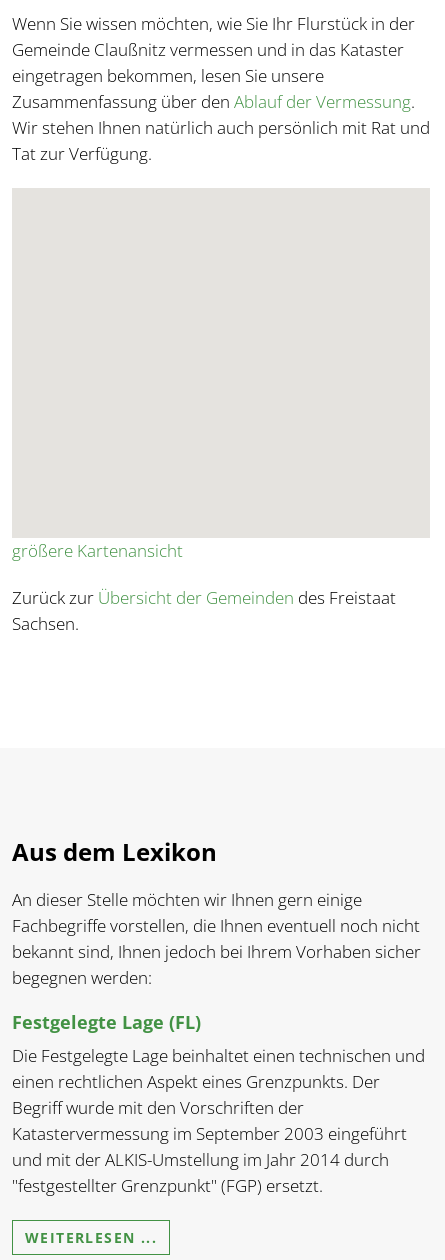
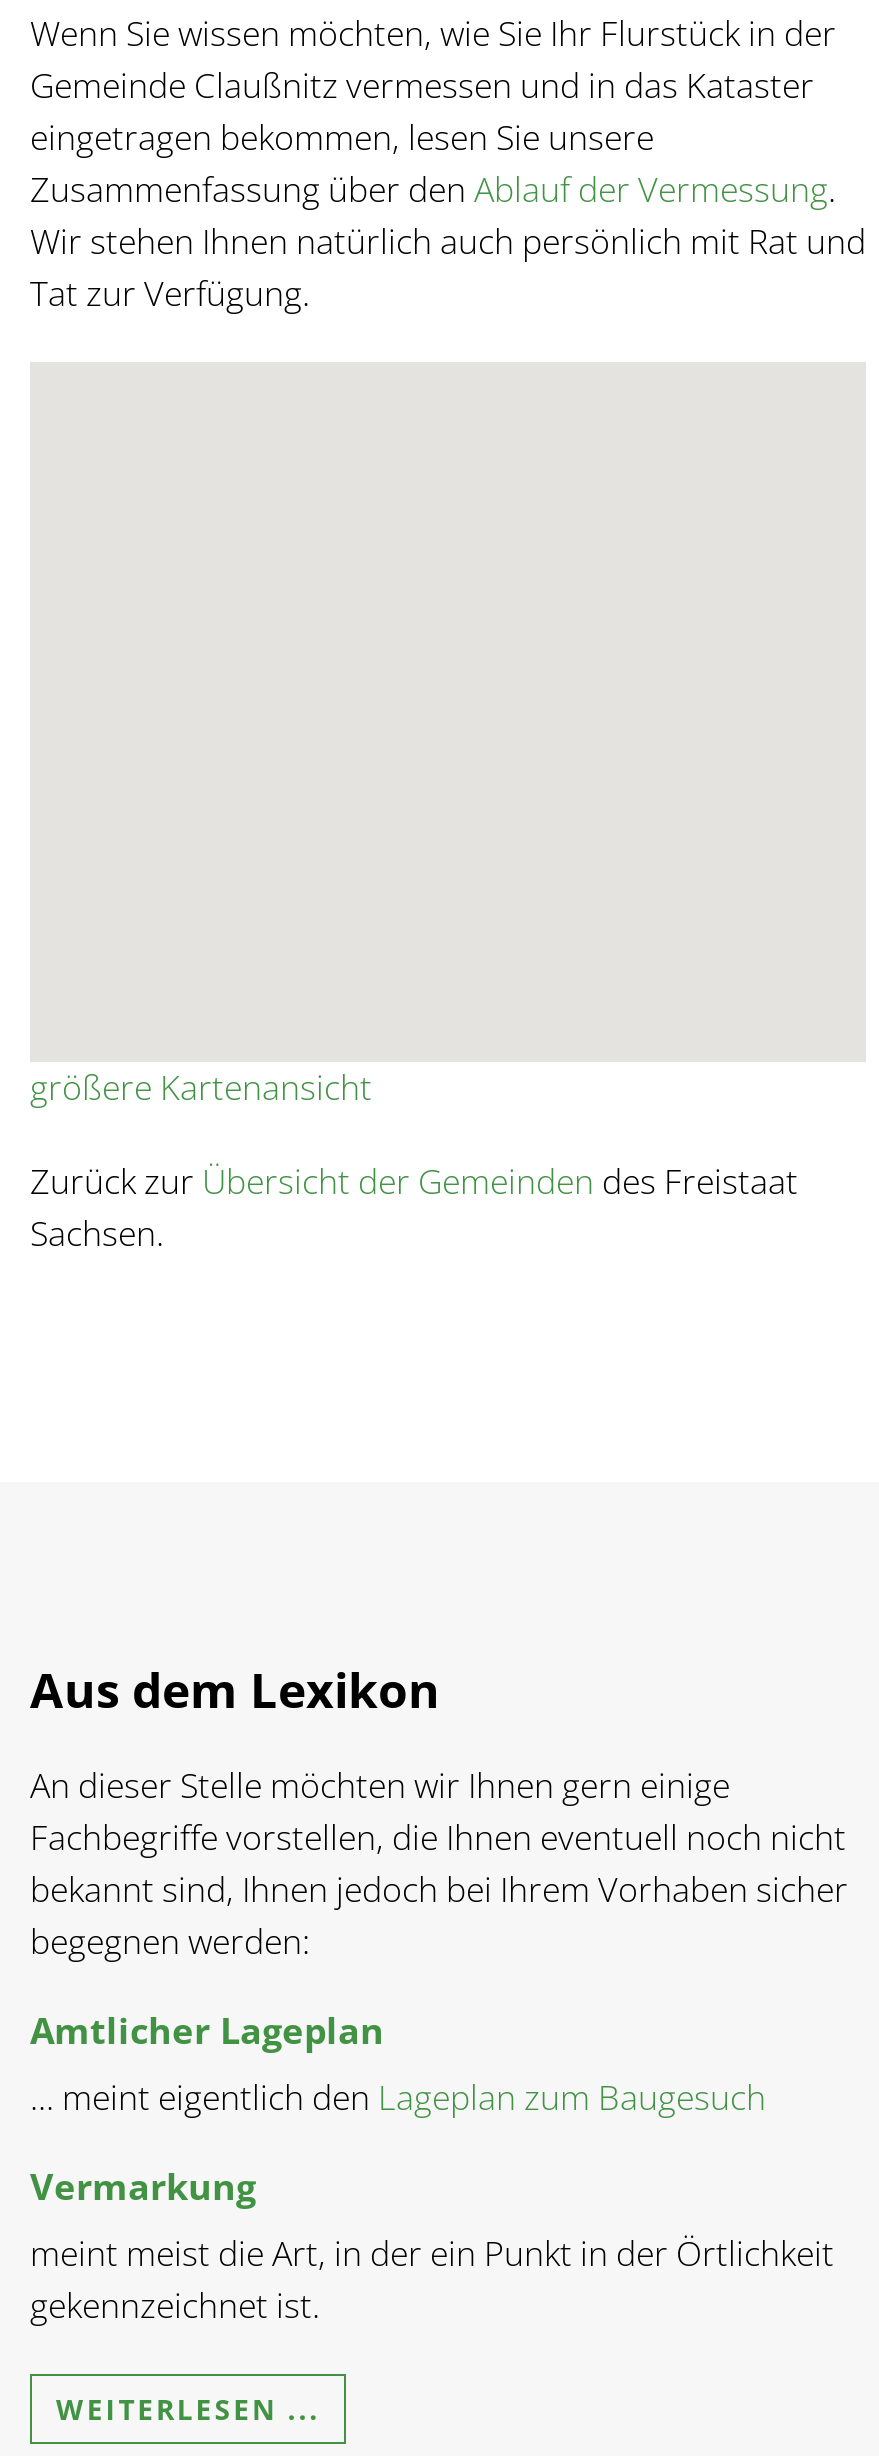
[12,1010,425,1197] Festgelegte Lage (FL) | Die Festgelegte Lage beinhaltet einen technischen und | einen rechtlichen Aspekt eines Grenzpunkts. Der | Begriff wurde mit den Vorschriften der | Katastervermessung im September 2003 eingeführt | und mit der ALKIS-Umstellung im Jahr 2014 durch | "festgestellter Grenzpunkt" (FGP) ersetzt. -> [30,2006,834,2328] Amtlicher Lageplan | ... meint eigentlich den Lageplan zum Baugesuch | Vermarkung | meint meist die Art, in der ein Punkt in der Örtlichkeit | gekennzeichnet ist.

